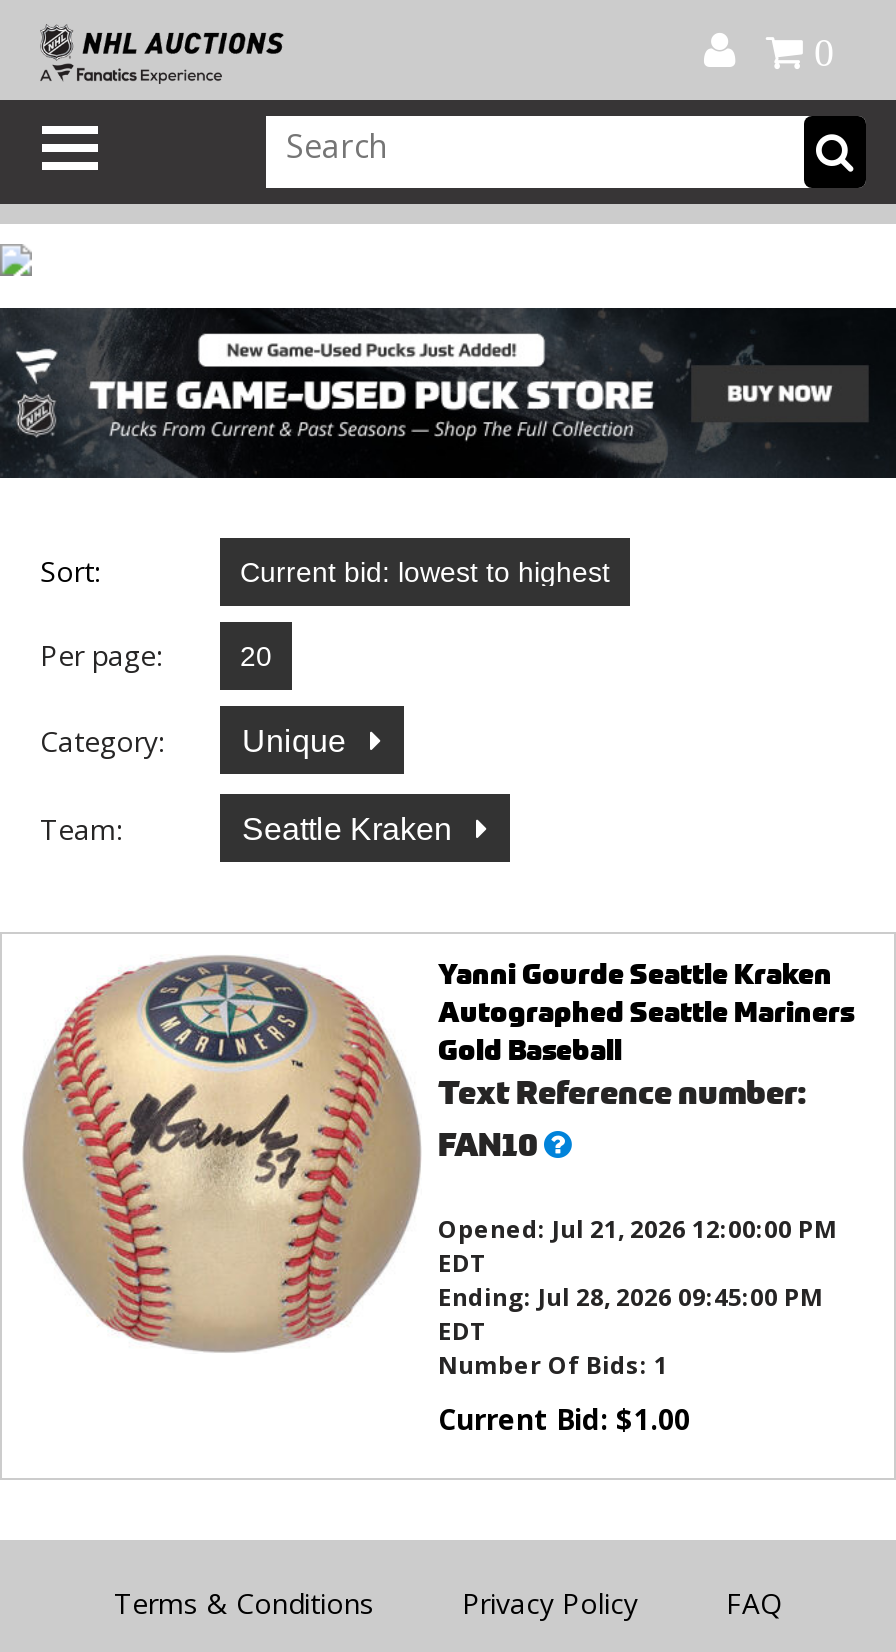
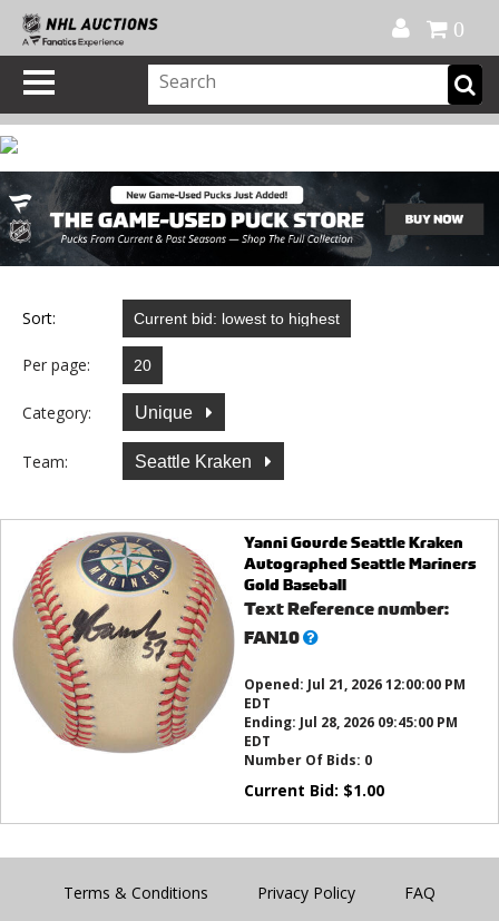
[438,1349,668,1383] Number Of Bids: 1 -> [244,751,372,770] Number Of Bids: 0

